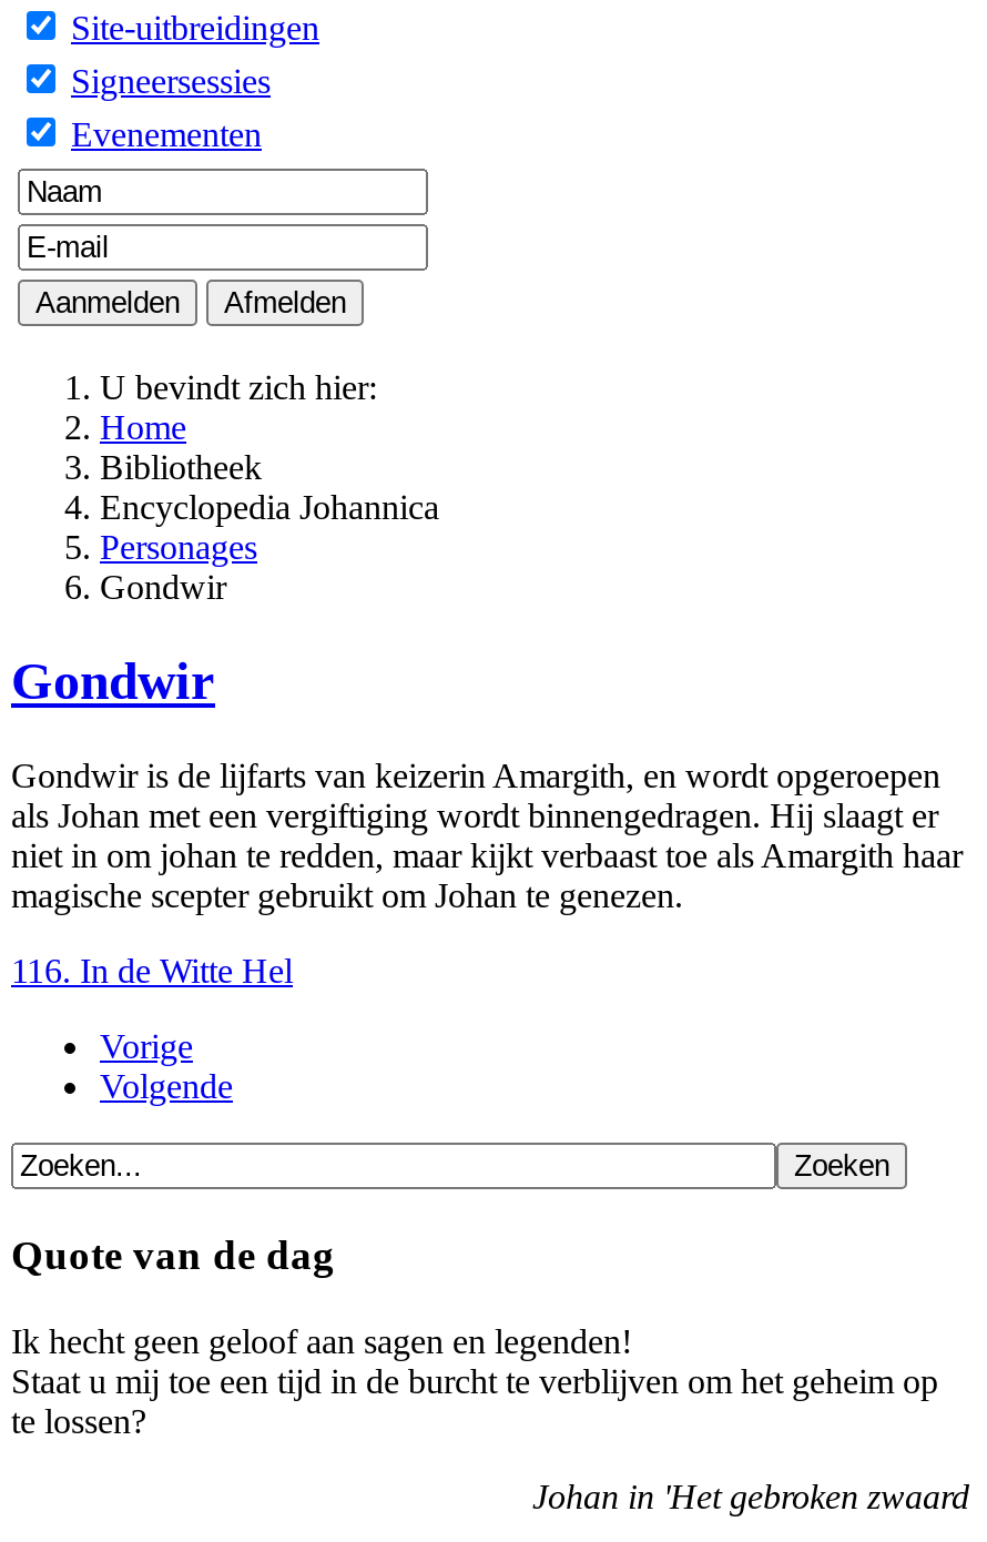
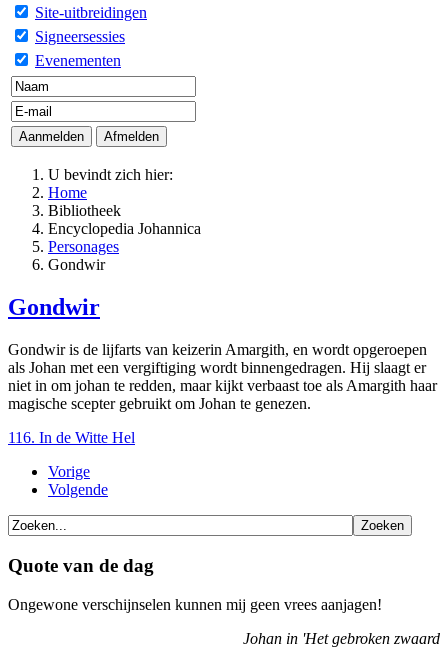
[11,1322,938,1439] Ik hecht geen geloof aan sagen en legenden! | Staat u mij toe een tijd in de burcht te verblijven om het geheim op | te lossen? -> [8,596,382,613] Ongewone verschijnselen kunnen mij geen vrees aanjagen!

